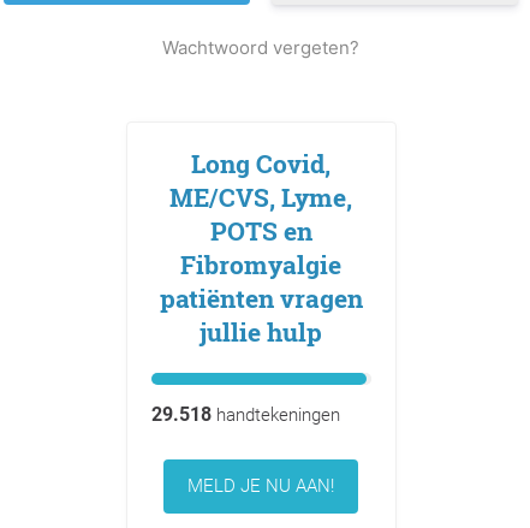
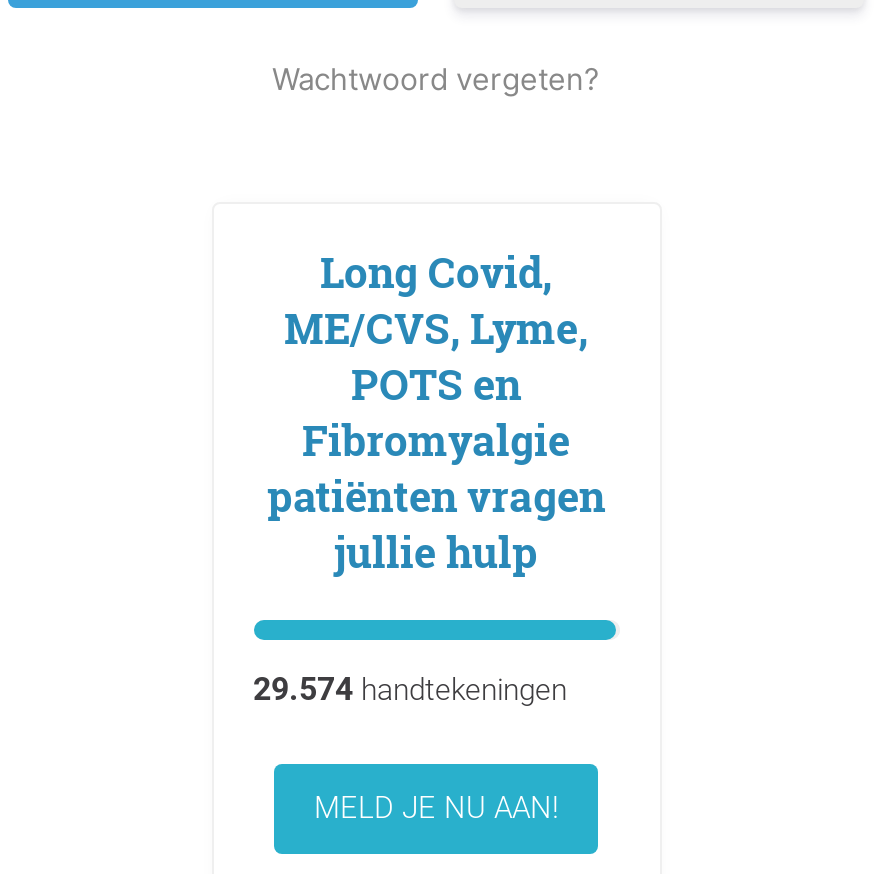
[151,402,340,425] 29.518 handtekeningen -> [253,669,567,707] 29.574 handtekeningen

